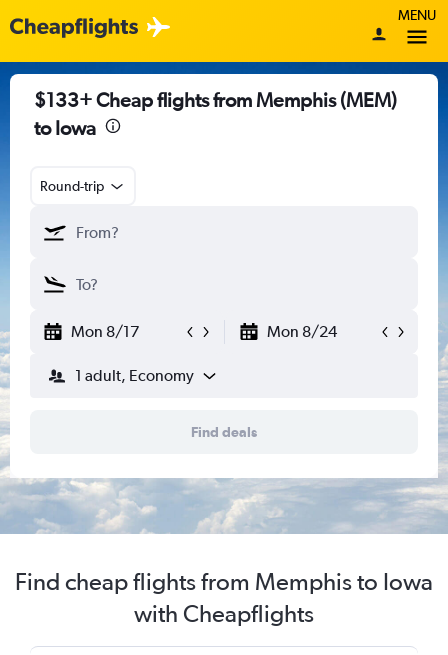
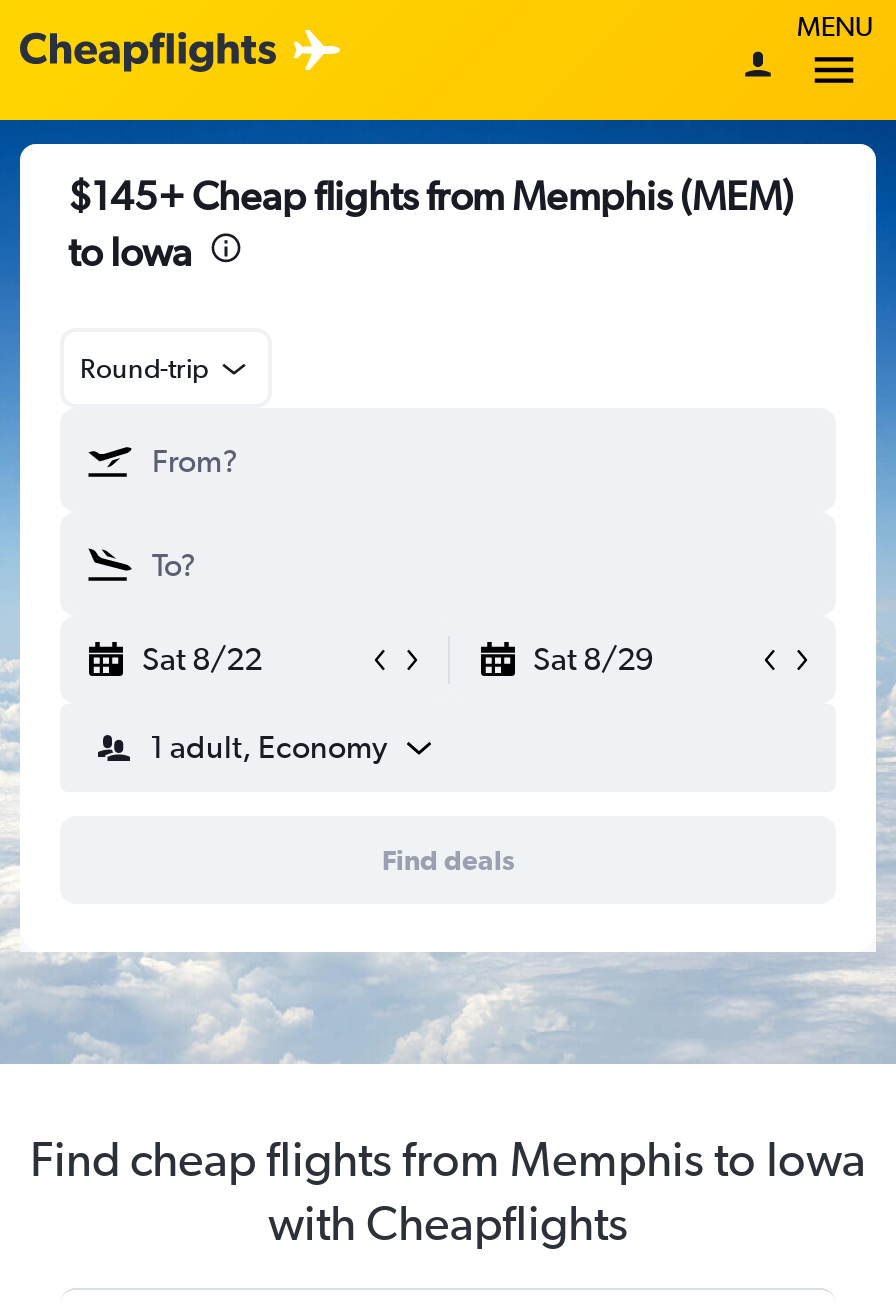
[34,88,397,111] $133+ Cheap flights from Memphis (MEM) -> [68,172,794,218] $145+ Cheap flights from Memphis (MEM)
[71,322,336,341] Mon 8/17 | Mon 8/24 -> [142,640,653,678] Sat 8/22 | Sat 8/29

